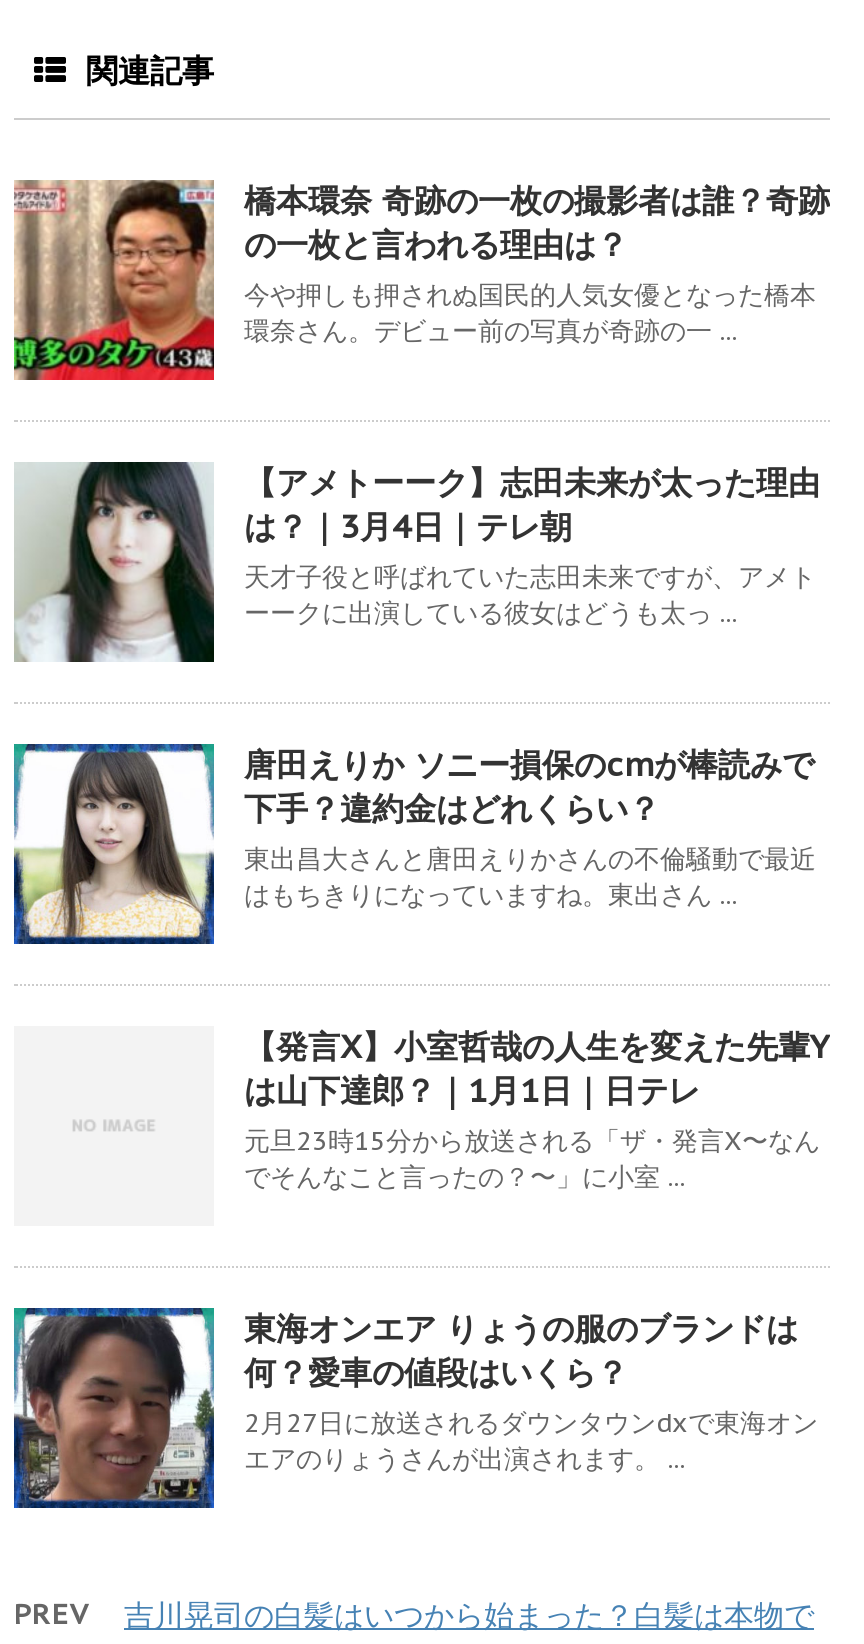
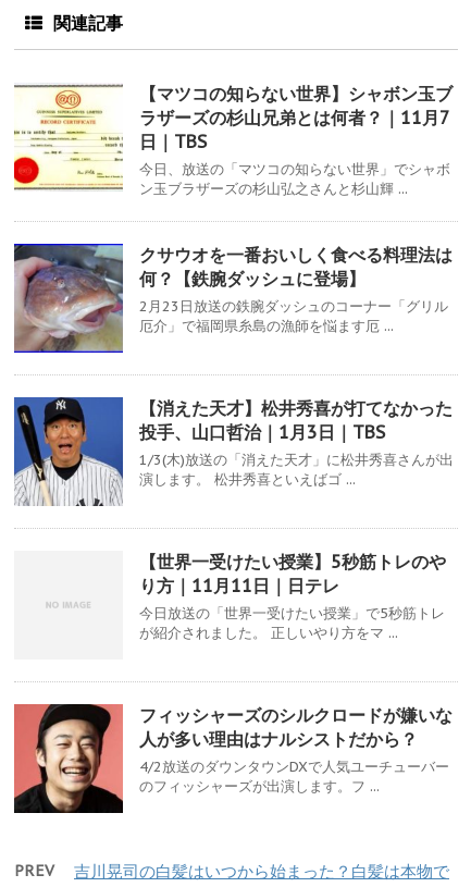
[12,178,830,382] [image] | 橋本環奈 奇跡の一枚の撮影者は誰？奇跡 | の一枚と言われる理由は？ | 今や押しも押されぬ国民的人気女優となった橋本 | 環奈さん。デビュー前の写真が奇跡の一 ... -> [13,83,453,198] [image] | 【マツコの知らない世界】シャボン玉ブ | ラザーズの杉山兄弟とは何者？｜11月7 | 日｜TBS | 今日、放送の「マツコの知らない世界」でシャボ | ン玉ブラザーズの杉山弘之さんと杉山輝 ...
[14,460,820,664] [image] | 【アメトーーク】志田未来が太った理由 | は？｜3月4日｜テレ朝 | 天才子役と呼ばれていた志田未来ですが、アメト | ーークに出演している彼女はどうも太っ ... -> [13,243,453,354] [image] | クサウオを一番おいしく食べる料理法は | 何？【鉄腕ダッシュに登場】 | 2月23日放送の鉄腕ダッシュのコーナー「グリル | 厄介」で福岡県糸島の漁師を悩ます厄 ...
[12,744,816,946] [image] | 唐田えりか ソニー損保のcmが棒読みで | 下手？違約金はどれくらい？ | 東出昌大さんと唐田えりかさんの不倫騒動で最近 | はもちきりになっていますね。東出さん ... -> [14,397,454,507] [image] | 【消えた天才】松井秀喜が打てなかった | 投手、山口哲治｜1月3日｜TBS | 1/3(木)放送の「消えた天才」に松井秀喜さんが出 | 演します。 松井秀喜といえばゴ ...
[244,1027,830,1195] 【発言X】小室哲哉の人生を変えた先輩Y | は山下達郎？｜1月1日｜日テレ | 元旦23時15分から放送される「ザ・発言X〜なん | でそんなこと言ったの？〜」に小室 ... -> [139,551,446,642] 【世界一受けたい授業】5秒筋トレのや | り方｜11月11日｜日テレ | 今日放送の「世界一受けたい授業」で5秒筋トレ | が紹介されました。 正しいやり方をマ ...
[12,1306,818,1510] [image] | 東海オンエア りょうの服のブランドは | 何？愛車の値段はいくら？ | 2月27日に放送されるダウンタウンdxで東海オン | エアのりょうさんが出演されます。 ... -> [13,703,453,814] [image] | フィッシャーズのシルクロードが嫌いな | 人が多い理由はナルシストだから？ | 4/2放送のダウンタウンDXで人気ユーチューバー | のフィッシャーズが出演します。フ ...

